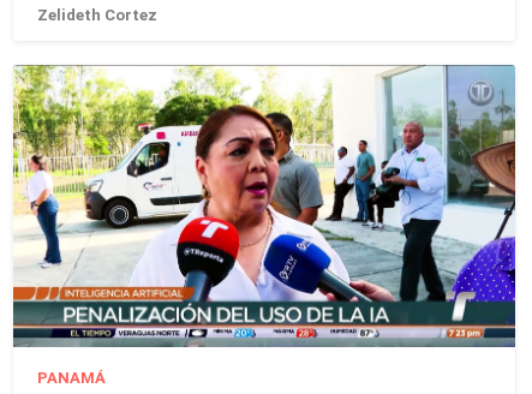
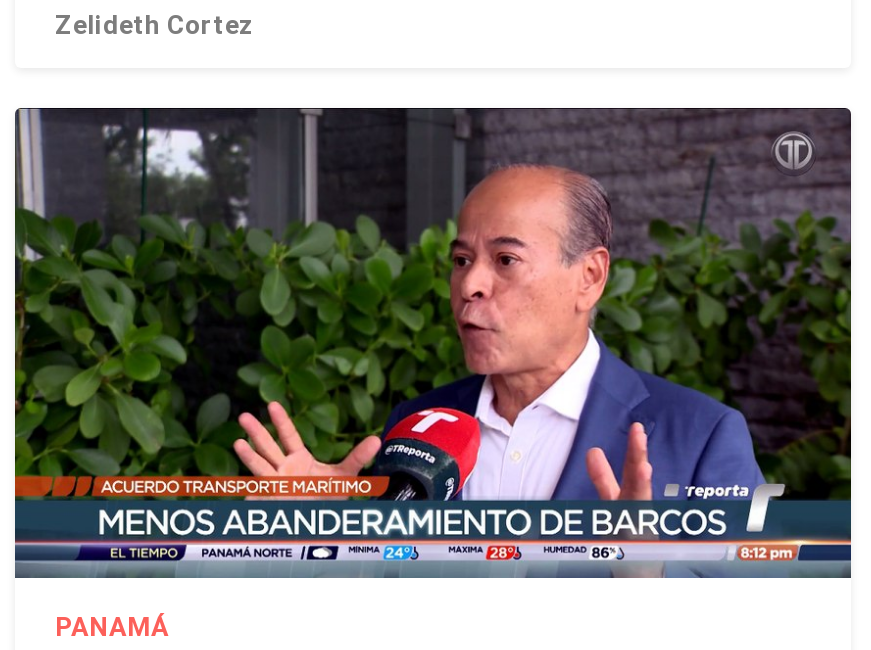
[12,64,516,347] [image] -> [13,106,853,578] [image]

